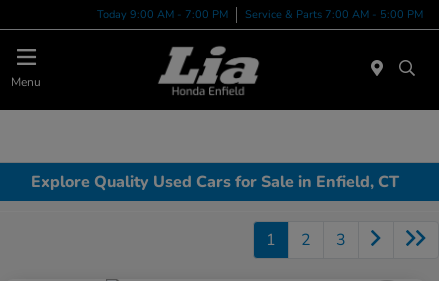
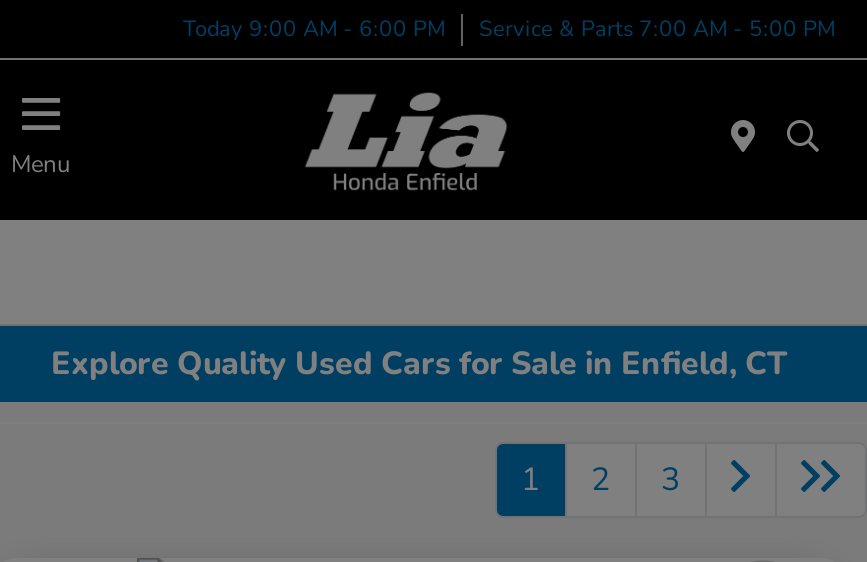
[97,6,423,21] Today 9:00 AM - 7:00 PM Service & Parts 7:00 AM - 5:00 PM -> [183,13,835,43] Today 9:00 AM - 6:00 PM Service & Parts 7:00 AM - 5:00 PM

